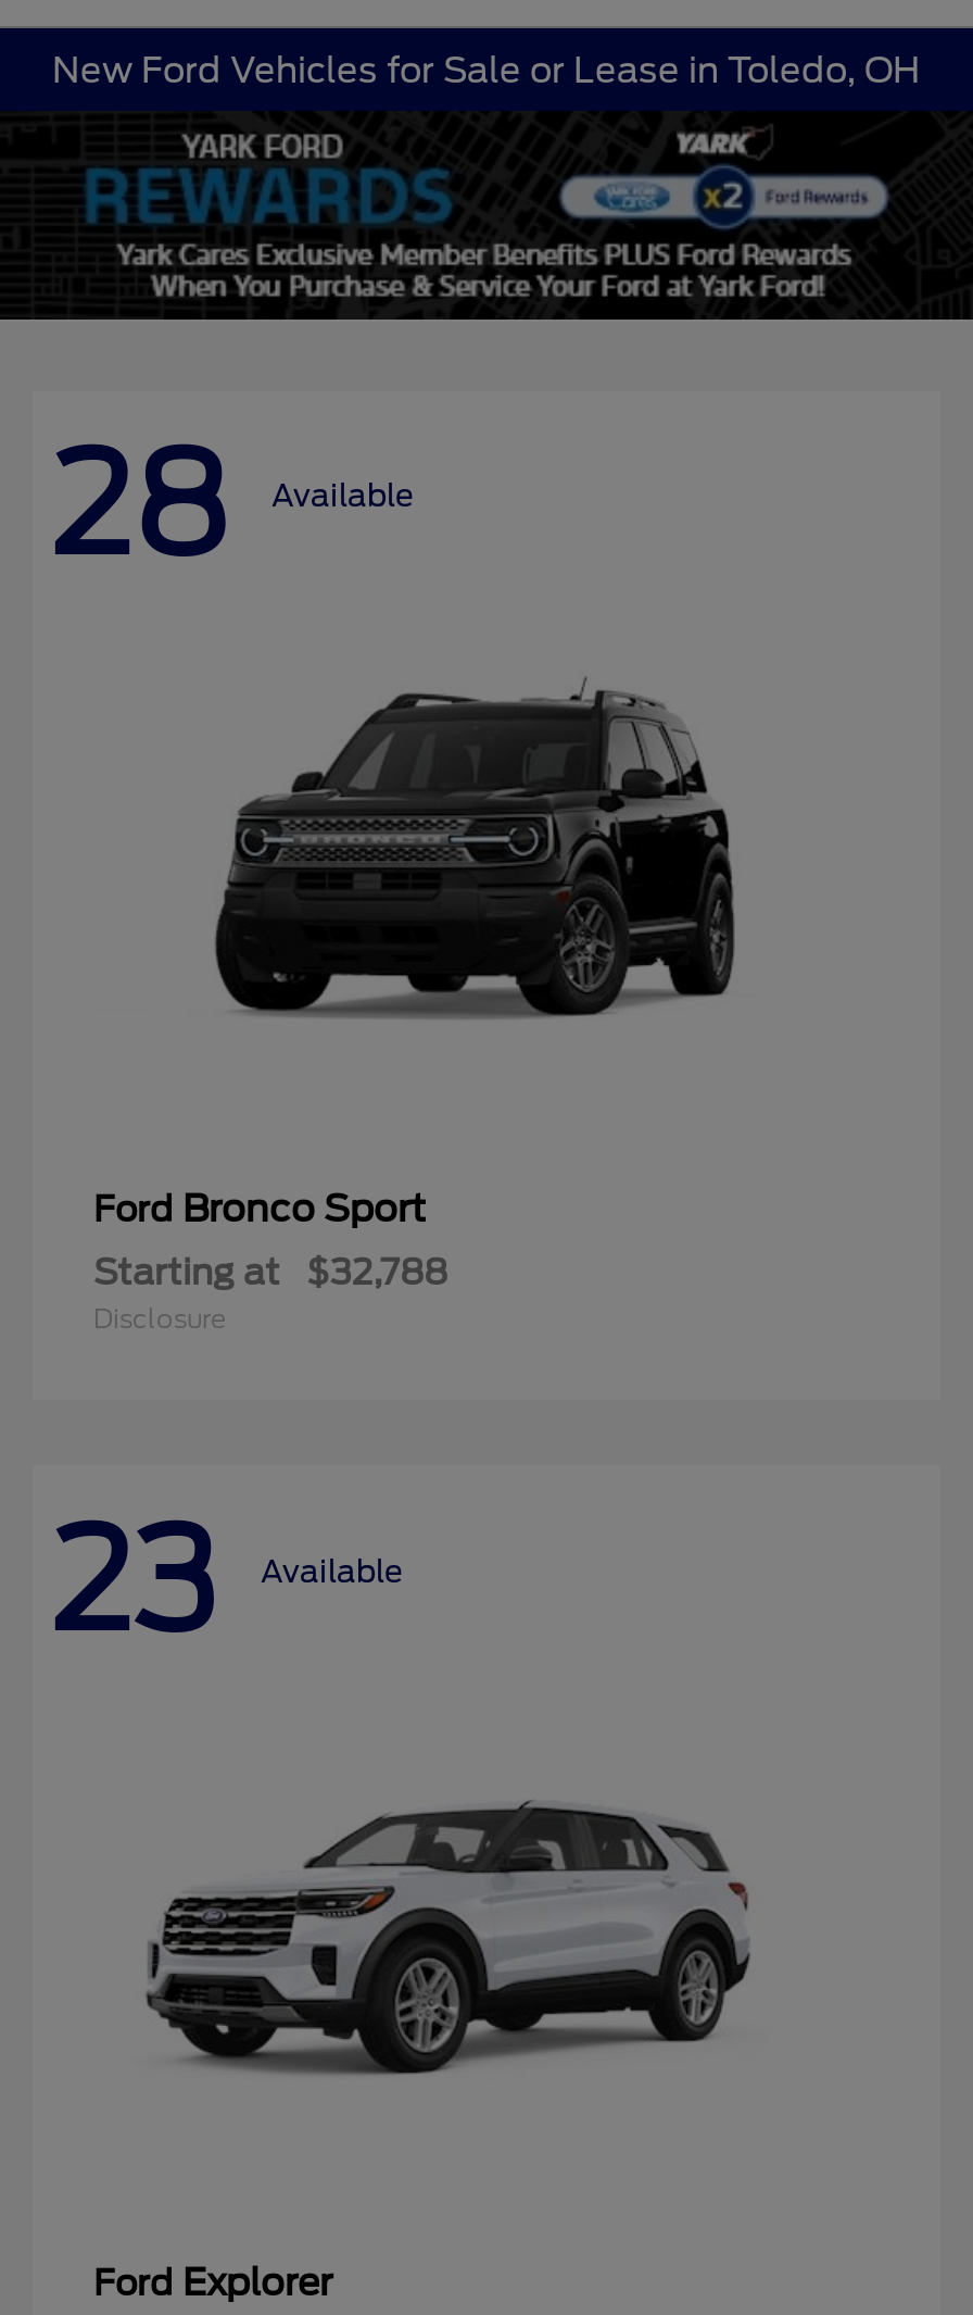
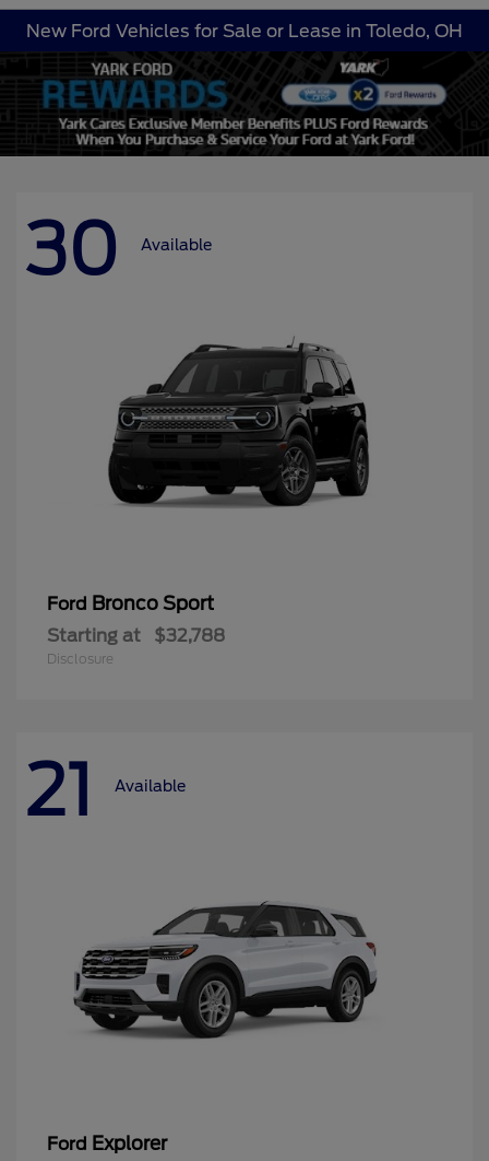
[50,422,413,587] 28 Available -> [25,208,212,291] 30 Available
[50,1497,402,1662] 23 Available -> [25,748,186,831] 21 Available

